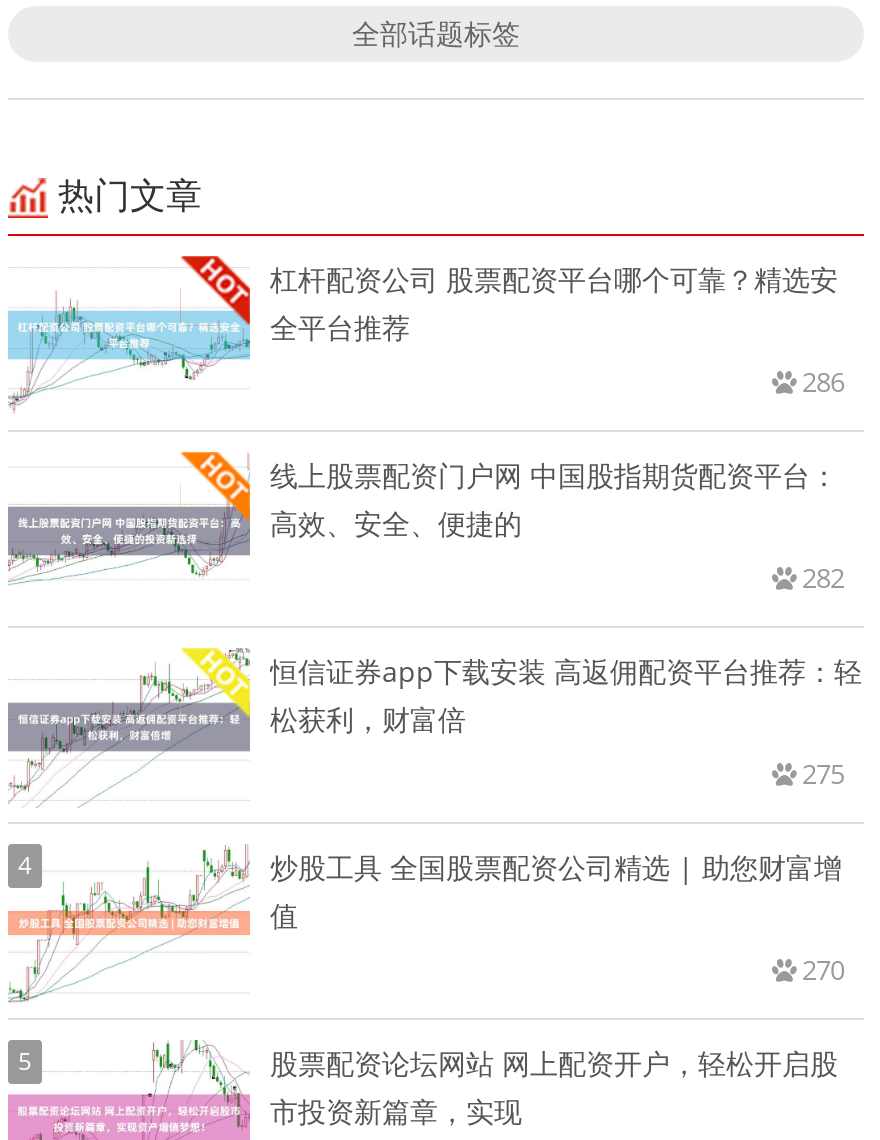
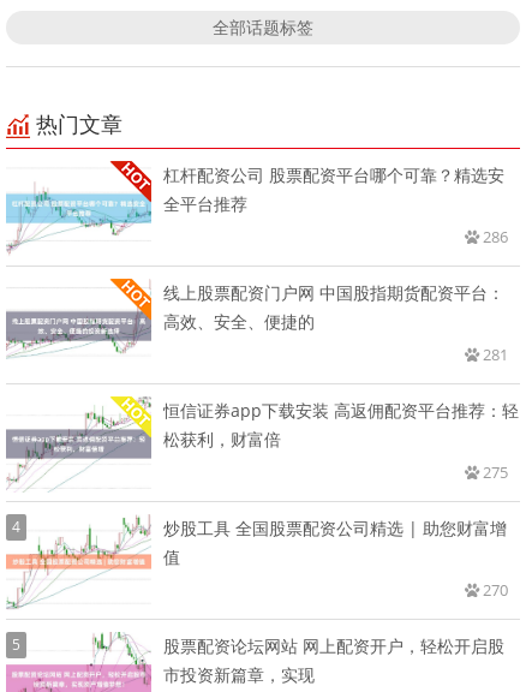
[802,559,844,595] 282 -> [483,343,508,365] 281

